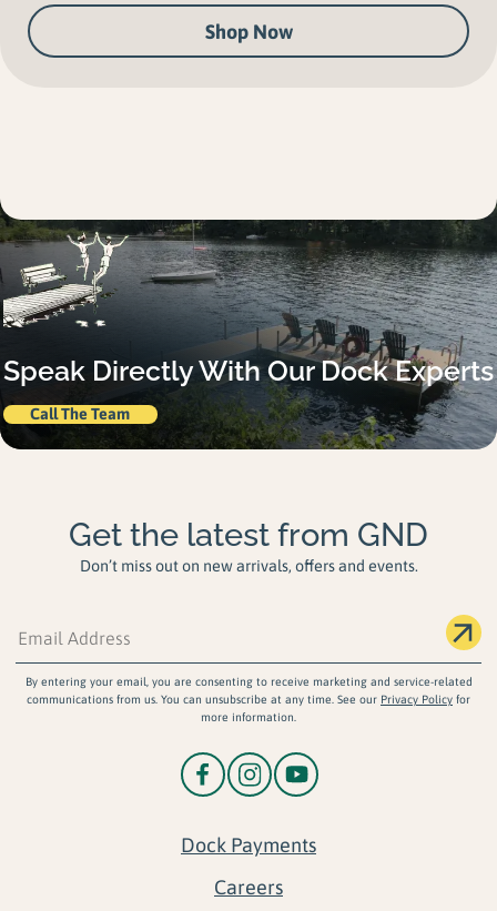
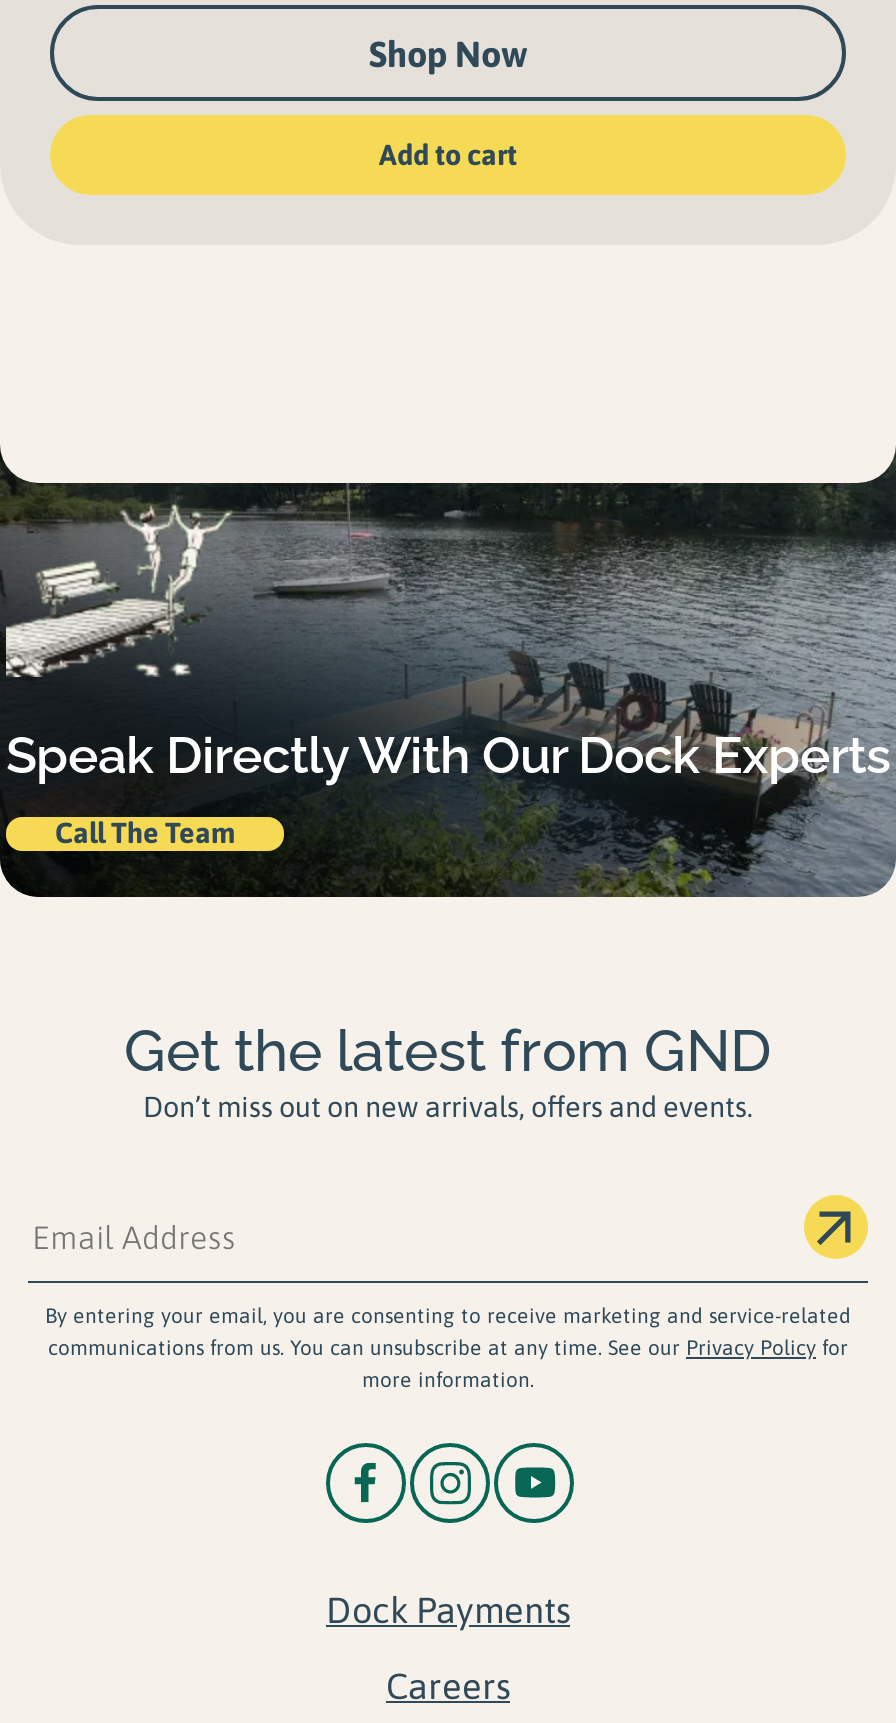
none -> [379,138,517,170] Add to cart

